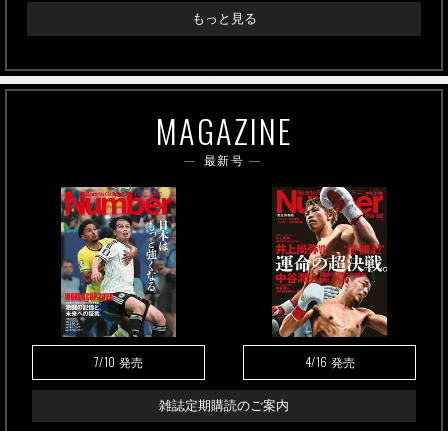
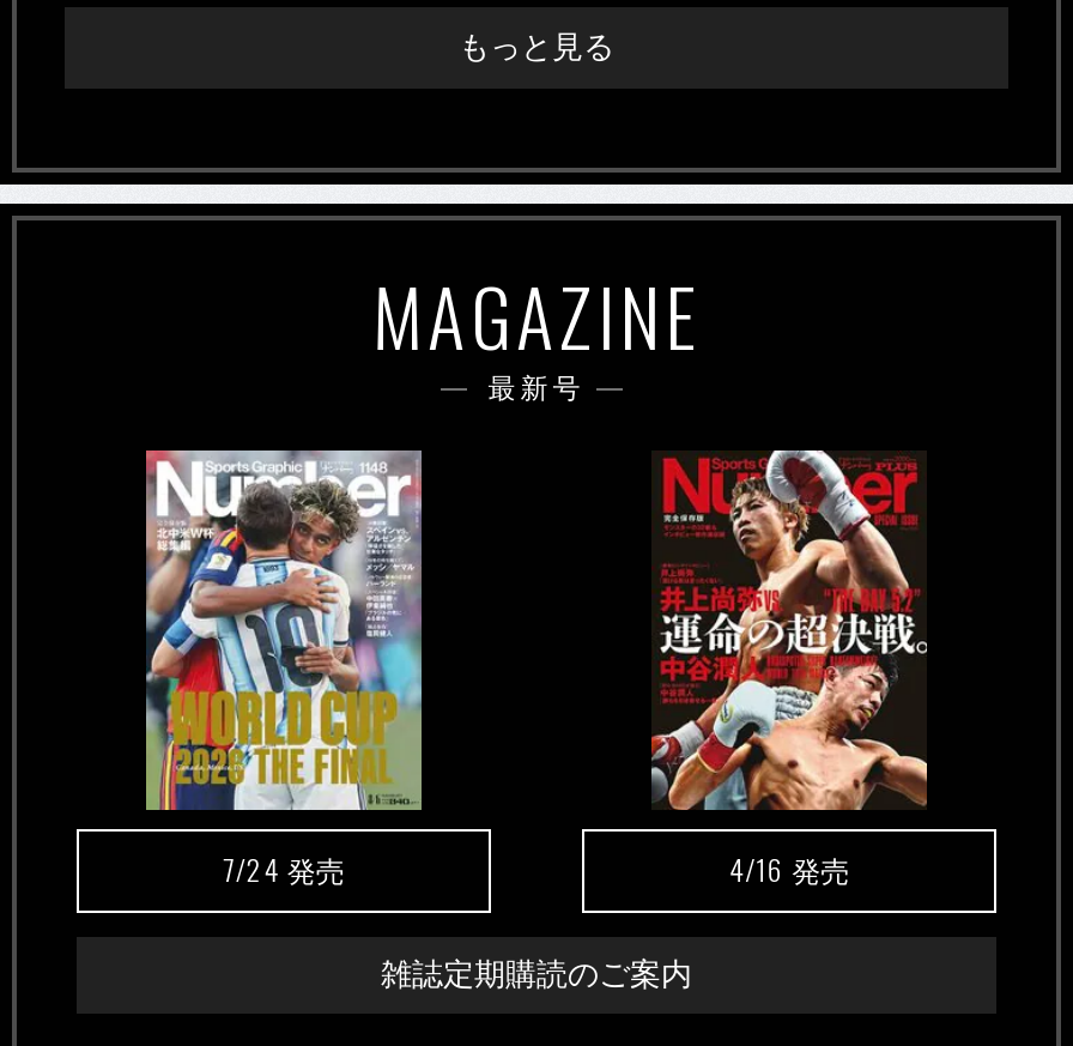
[61,186,176,369] [image] | 7/10発売 -> [144,448,424,888] [image] | 7/24発売

